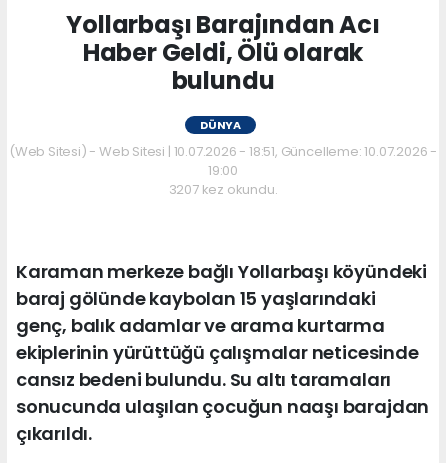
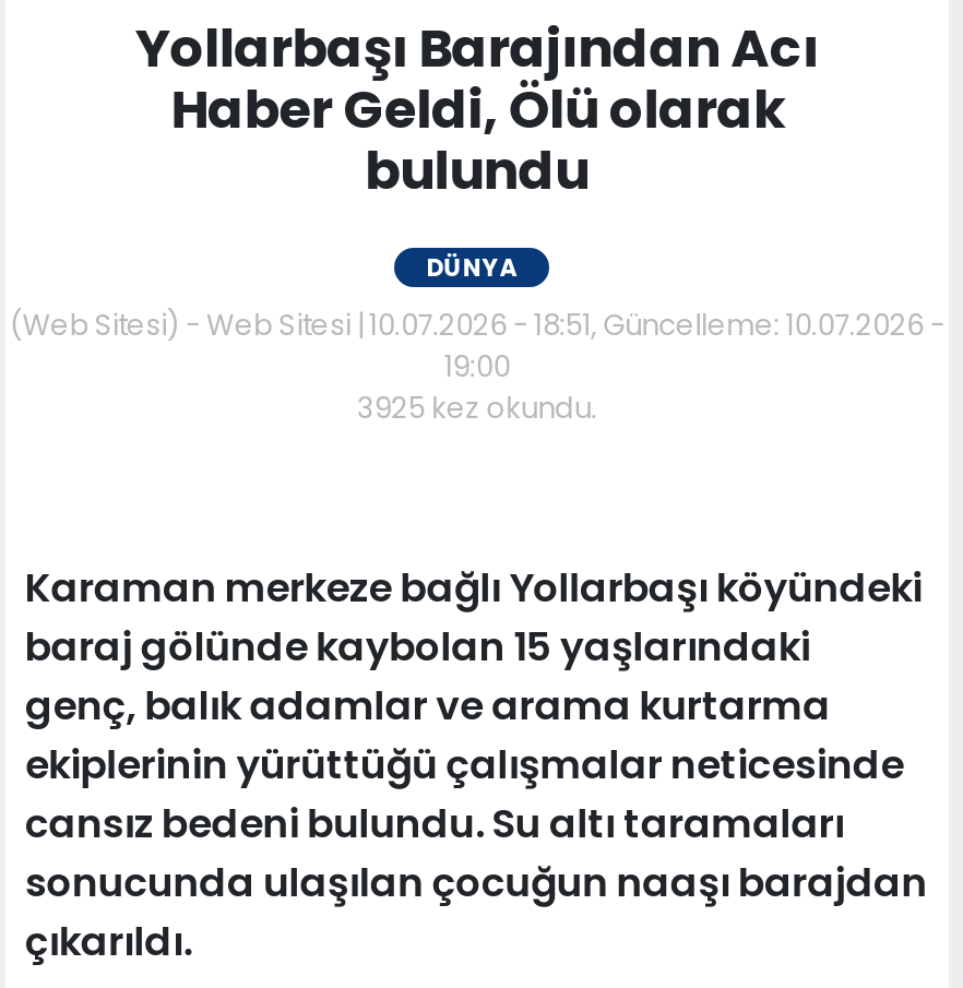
[168,180,277,199] 3207 kez okundu. -> [357,387,597,429] 3925 kez okundu.

